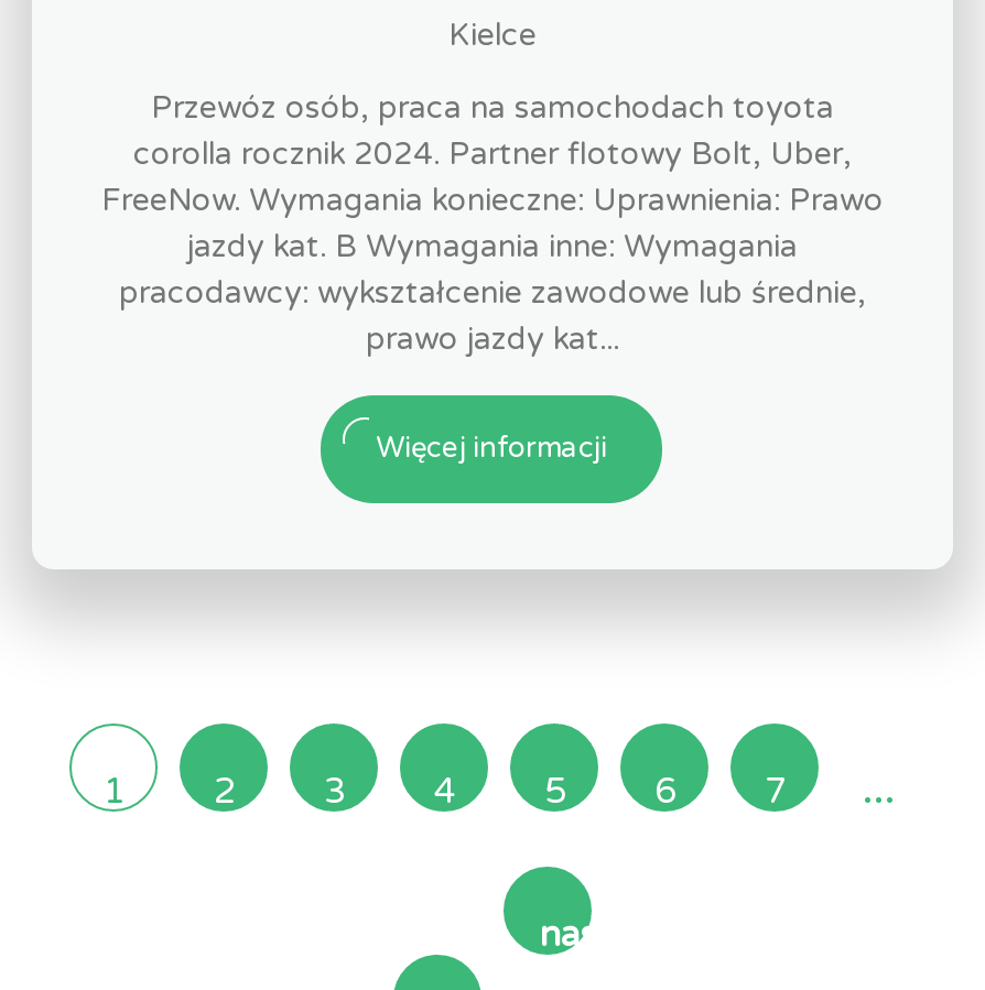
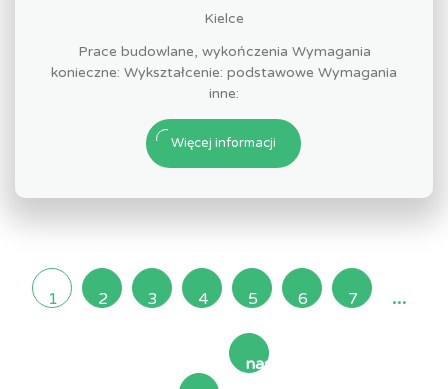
[101,89,884,358] Przewóz osób, praca na samochodach toyota | corolla rocznik 2024. Partner flotowy Bolt, Uber, | FreeNow. Wymagania konieczne: Uprawnienia: Prawo | jazdy kat. B Wymagania inne: Wymagania | pracodawcy: wykształcenie zawodowe lub średnie, | prawo jazdy kat... -> [51,43,397,102] Prace budowlane, wykończenia Wymagania | konieczne: Wykształcenie: podstawowe Wymagania | inne:

